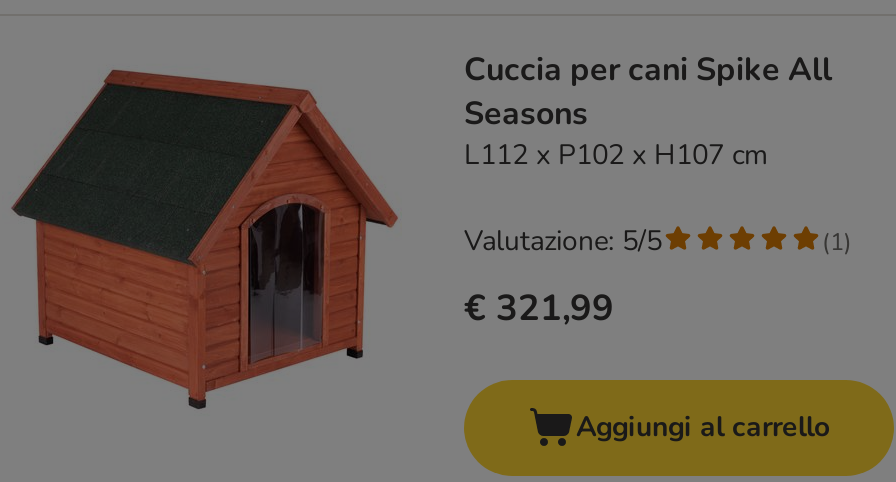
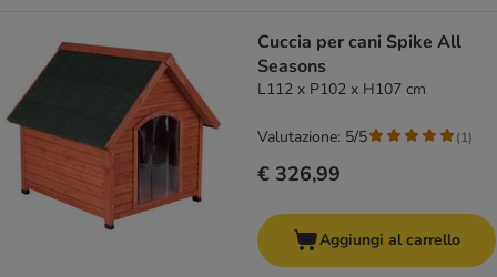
[464,284,614,332] € 321,99 -> [257,161,341,187] € 326,99

